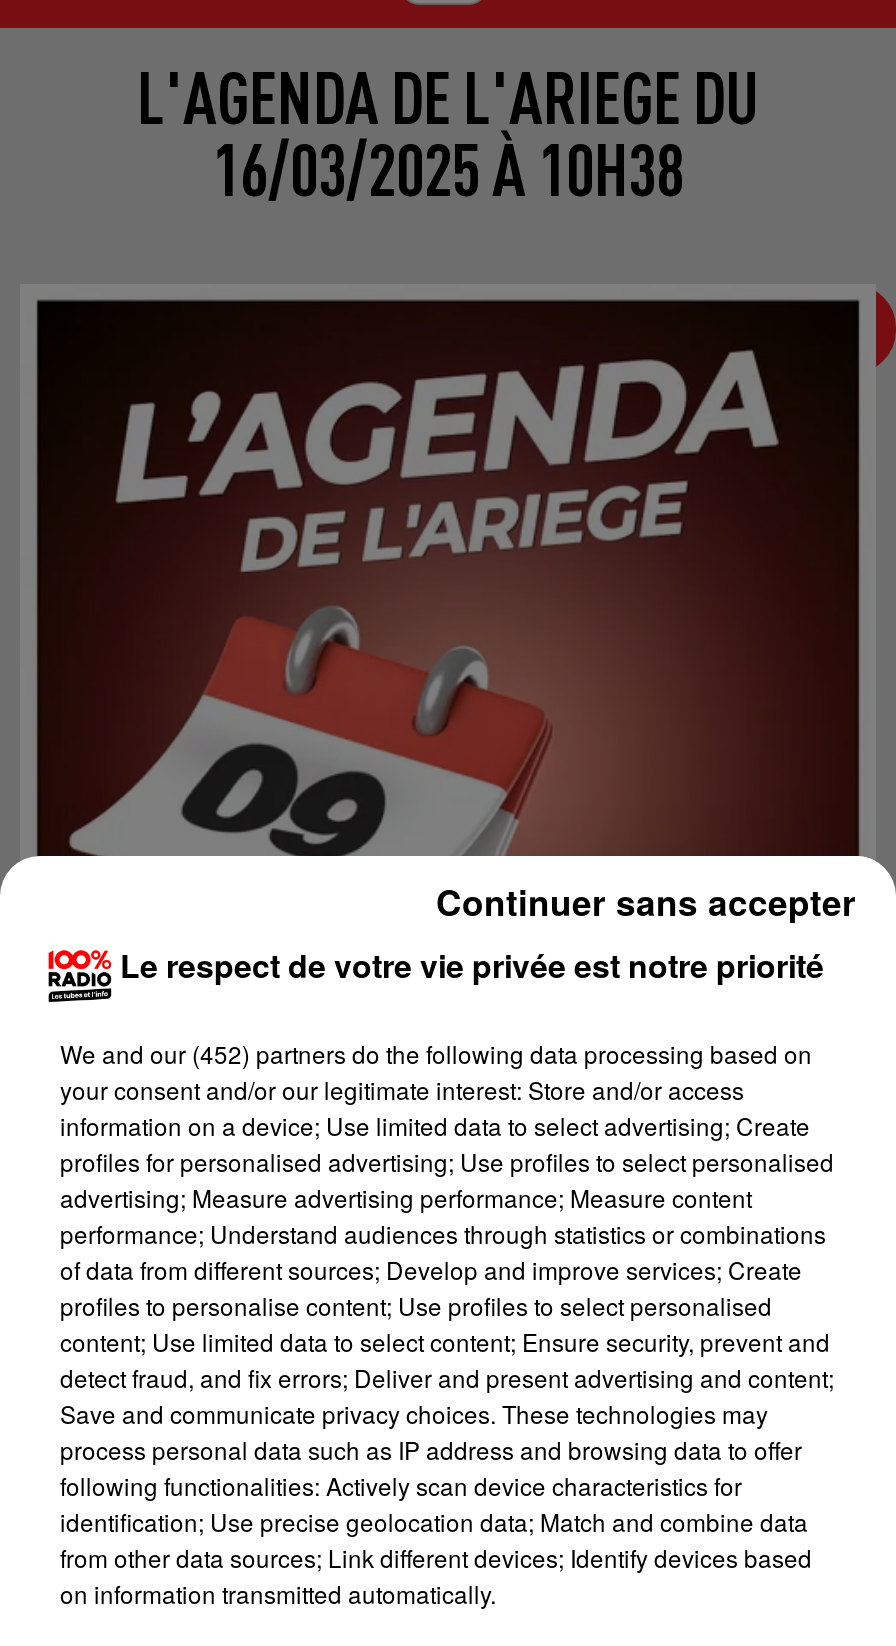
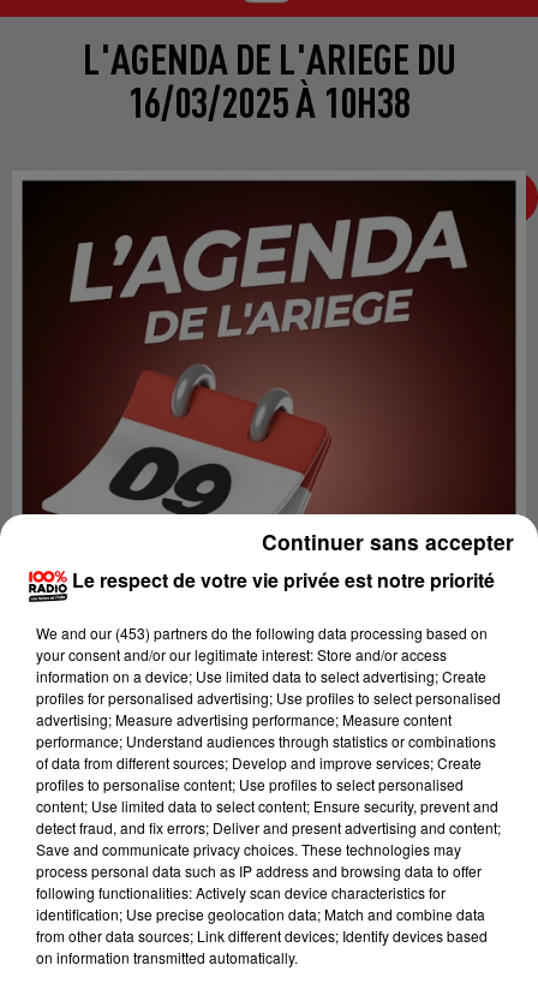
[60,1036,812,1070] We and our (452) partners do the following data processing based on -> [36,622,488,643] We and our (453) partners do the following data processing based on

